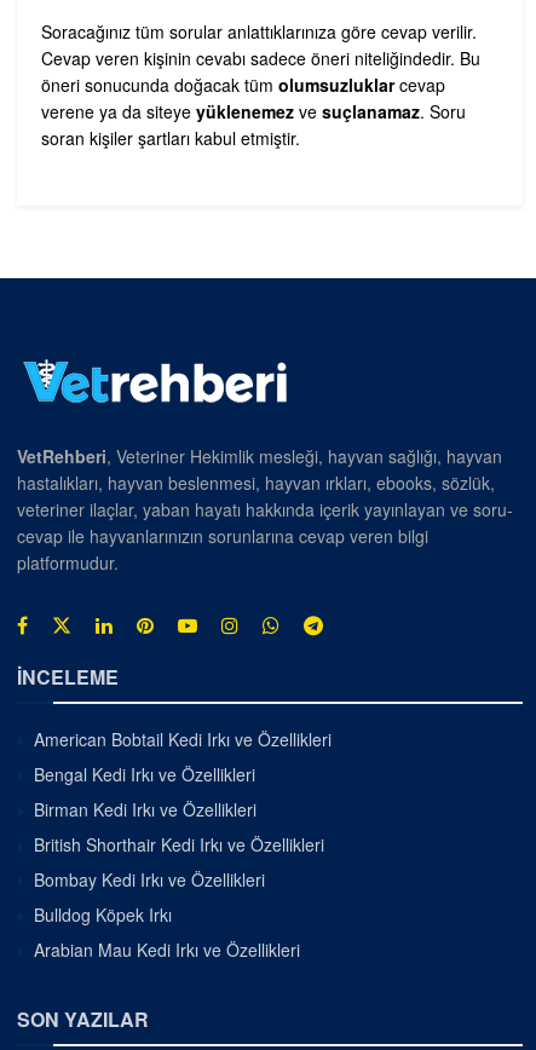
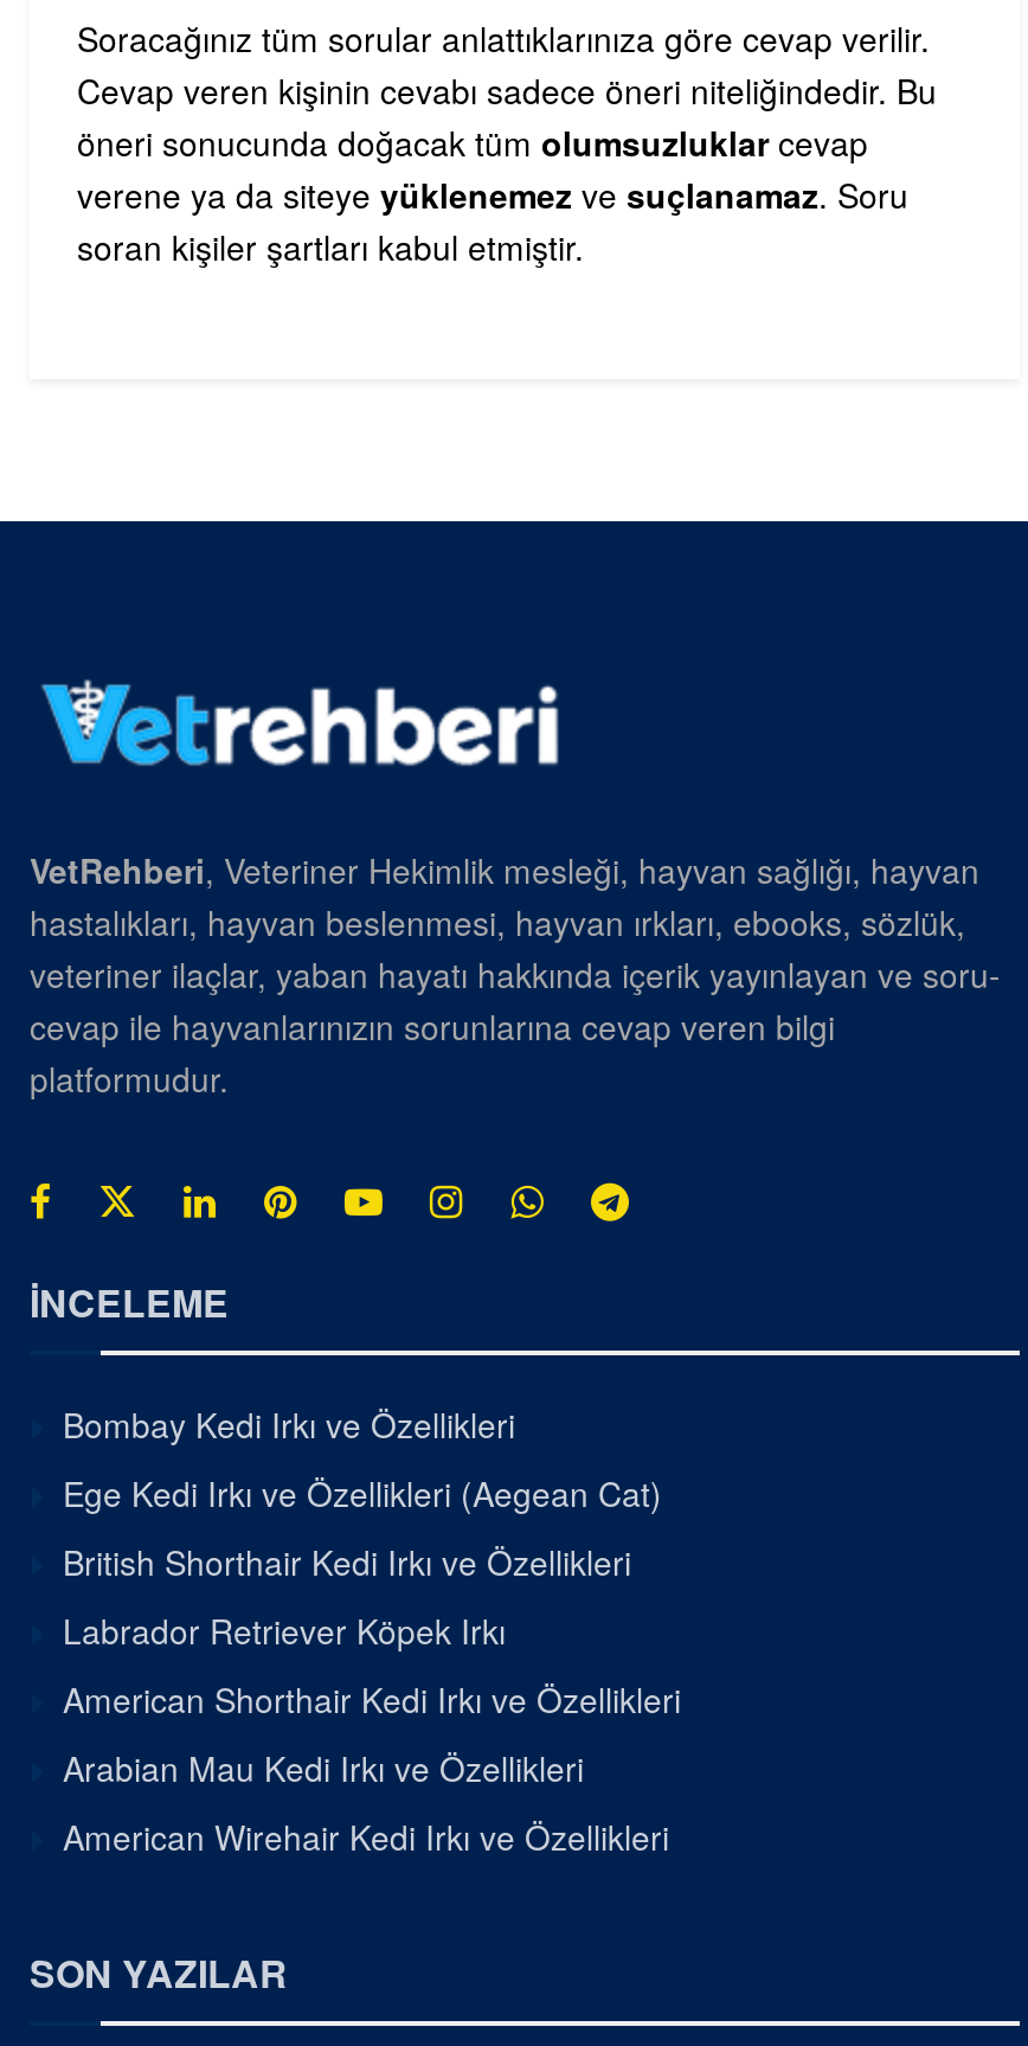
[34,727,332,822] American Bobtail Kedi Irkı ve Özellikleri | Bengal Kedi Irkı ve Özellikleri | Birman Kedi Irkı ve Özellikleri -> [63,1470,662,1517] Ege Kedi Irkı ve Özellikleri (Aegean Cat)
moved [34,833,324,857] -> [63,1539,631,1586]: British Shorthair Kedi Irkı ve Özellikleri
moved [34,868,265,892] -> [63,1401,515,1449]: Bombay Kedi Irkı ve Özellikleri
[34,903,172,927] Bulldog Köpek Irkı -> [63,1607,681,1724] Labrador Retriever Köpek Irkı | American Shorthair Kedi Irkı ve Özellikleri
moved [34,938,300,962] -> [63,1745,584,1792]: Arabian Mau Kedi Irkı ve Özellikleri
none -> [63,1814,669,1861] American Wirehair Kedi Irkı ve Özellikleri

